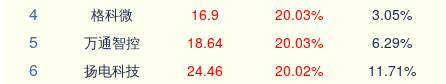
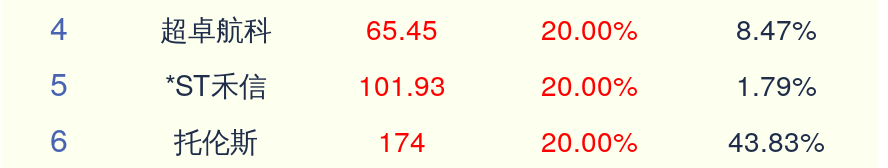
[91,4,412,24] 格科微 | 16.9 | 20.03% | 3.05% -> [160,8,816,48] 超卓航科 | 65.45 | 20.00% | 8.47%
[84,32,412,52] 万通智控 | 18.64 | 20.03% | 6.29% -> [165,64,816,104] *ST禾信 | 101.93 | 20.00% | 1.79%
[84,60,416,80] 扬电科技 | 24.46 | 20.02% | 11.71% -> [174,120,824,160] 托伦斯 | 174 | 20.00% | 43.83%

